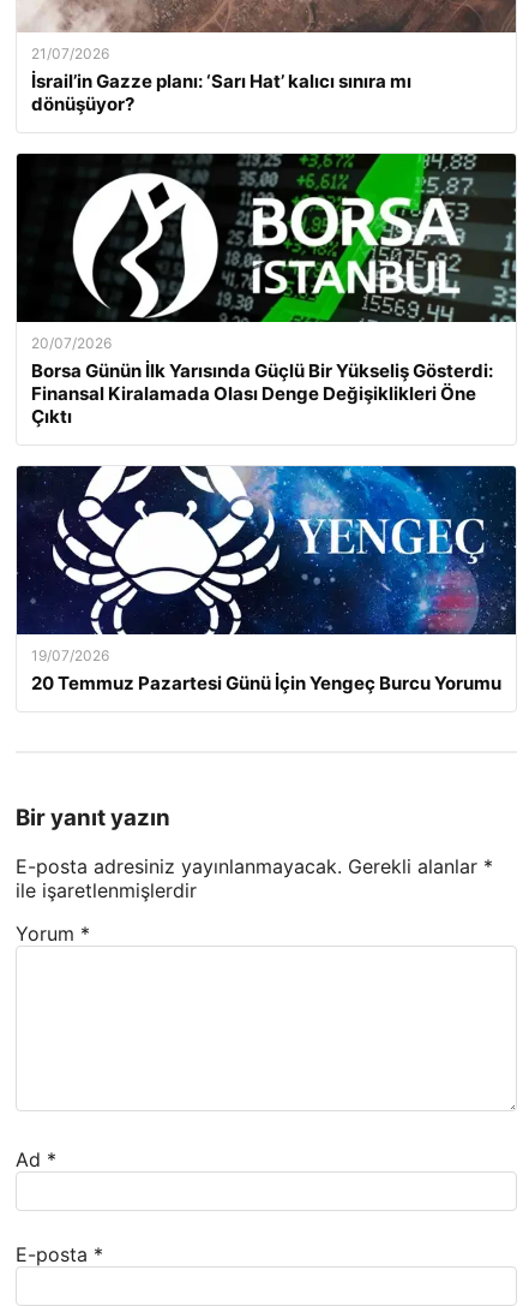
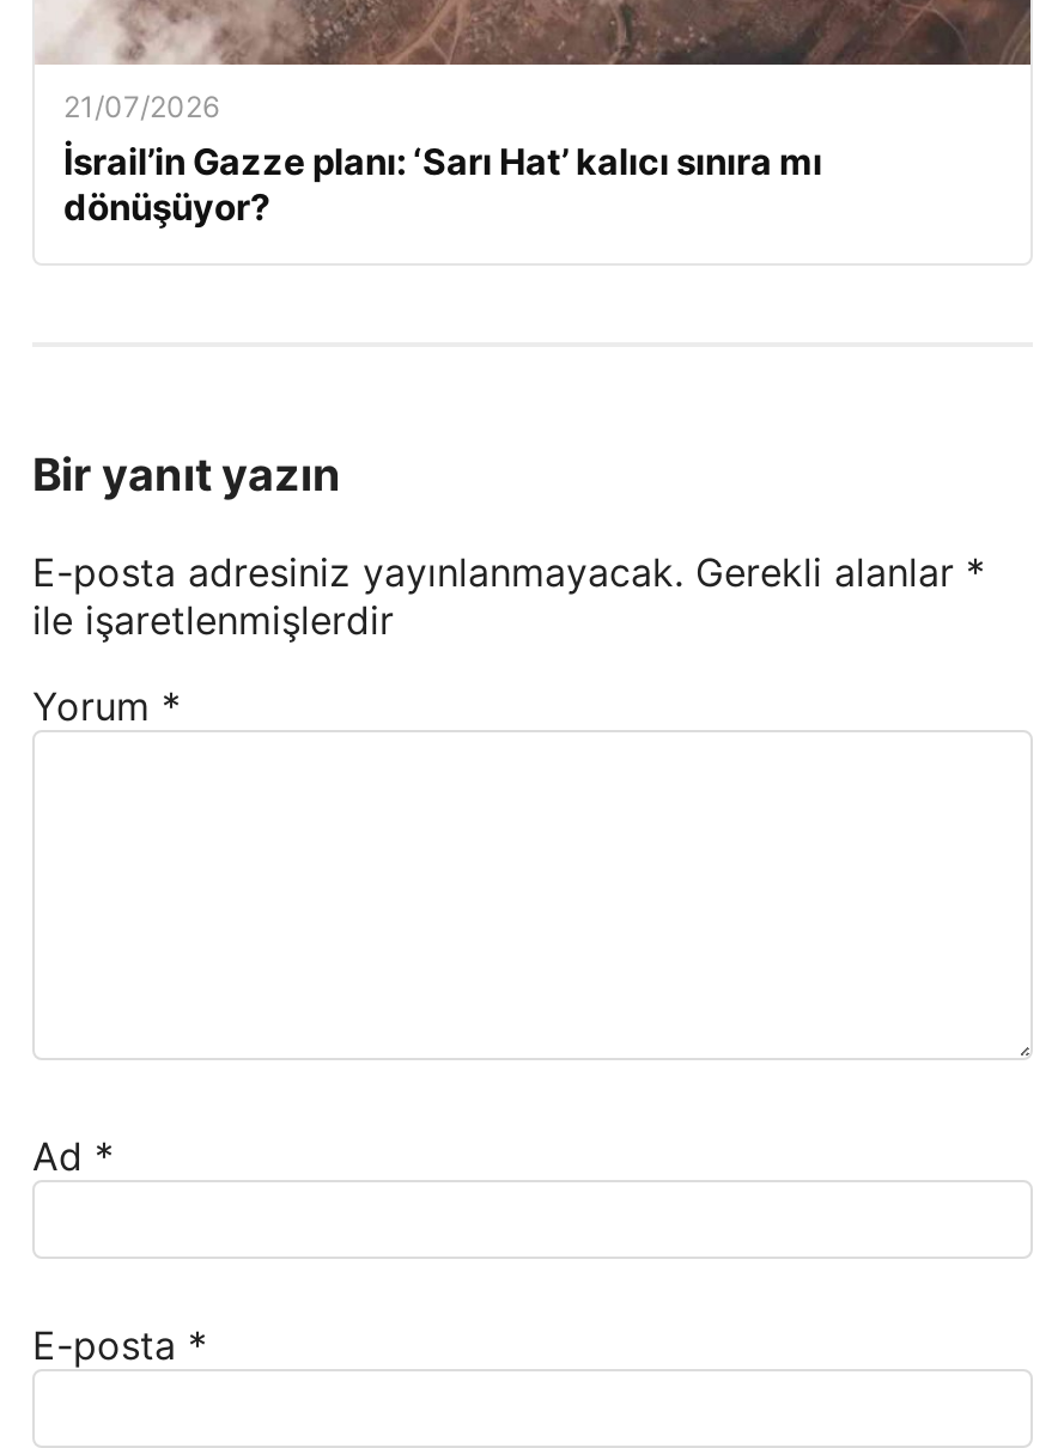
[16,153,517,427] [image] | 20/07/2026 | Borsa Günün İlk Yarısında Güçlü Bir Yükseliş Gösterdi: | Finansal Kiralamada Olası Denge Değişiklikleri Öne | Çıktı -> none
[16,465,517,694] [image] | 19/07/2026 | 20 Temmuz Pazartesi Günü İçin Yengeç Burcu Yorumu -> none

